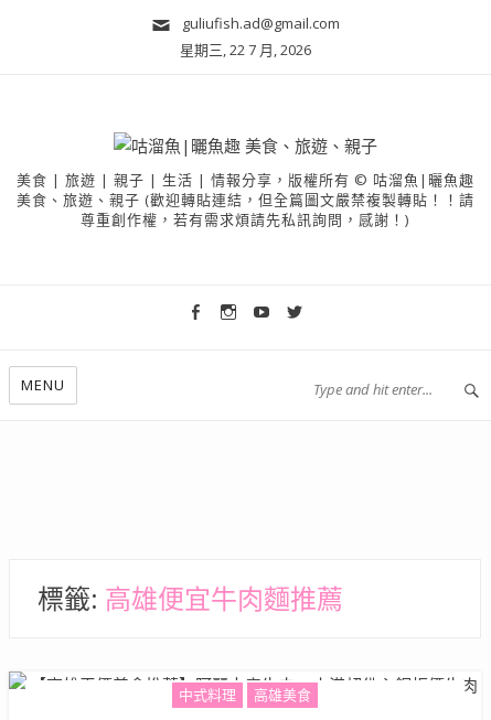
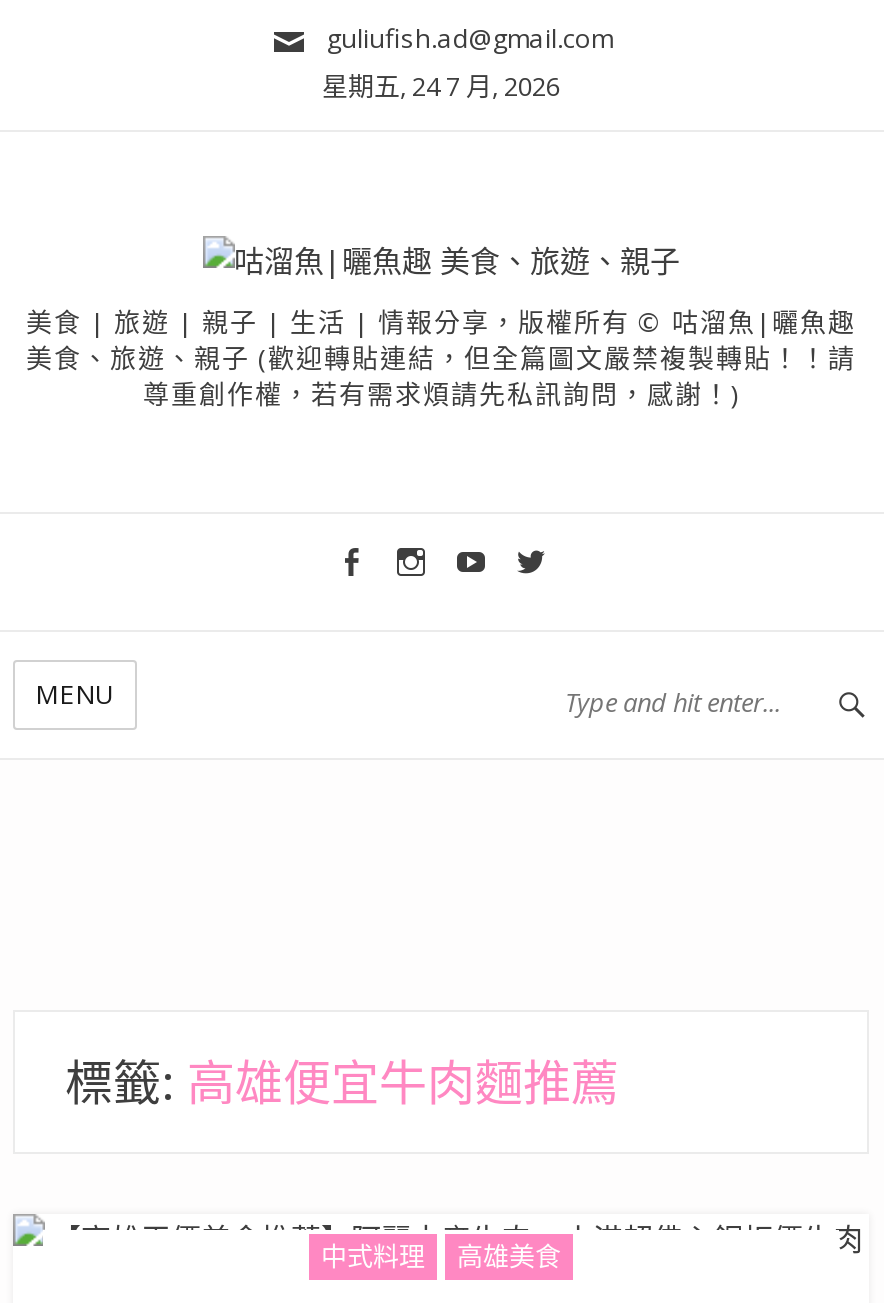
[179,40,311,60] 星期三, 22 7 月, 2026 -> [322,68,560,104] 星期五, 24 7 月, 2026

